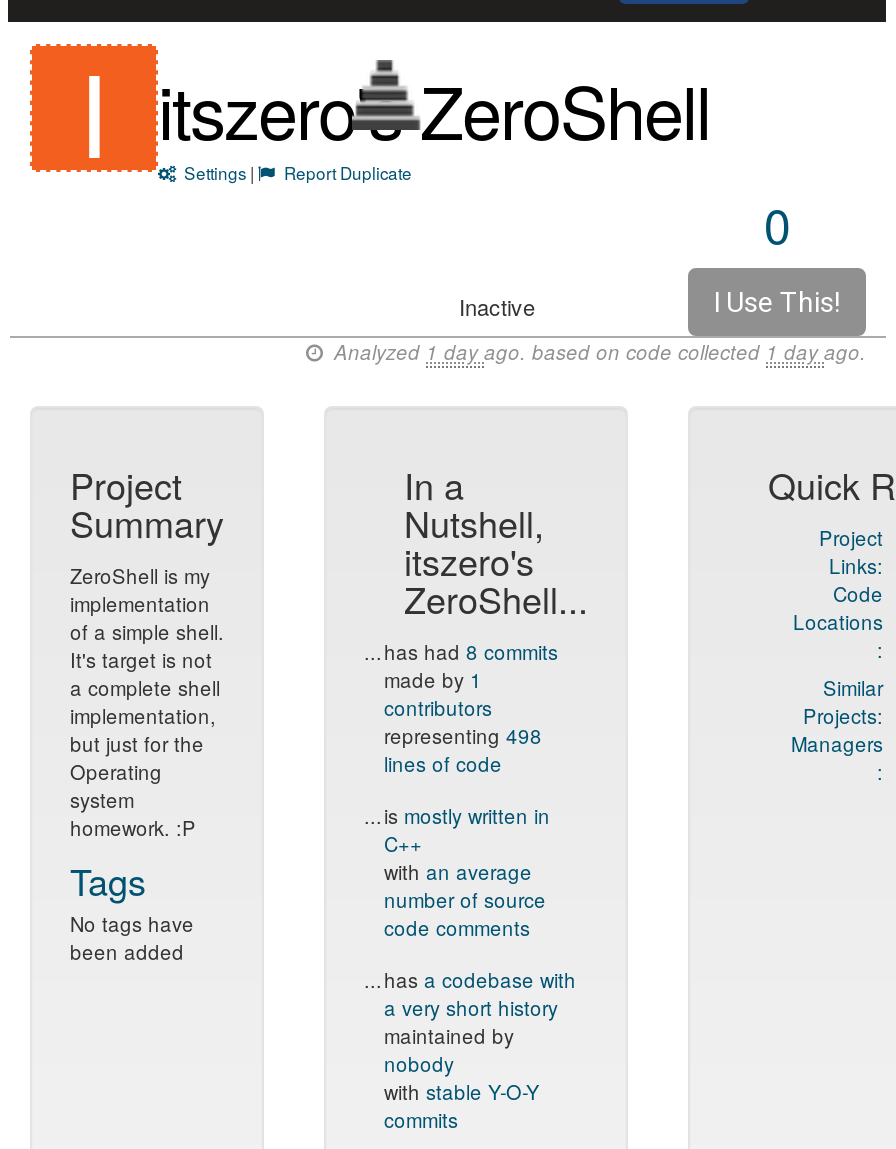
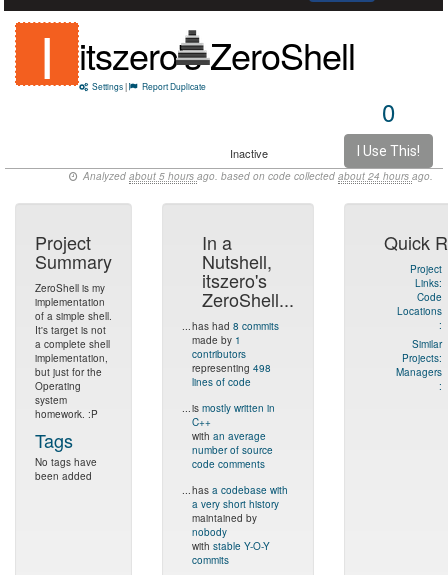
[328,338,866,366] Analyzed1 dayago. based on code collected1 dayago. -> [80,169,433,183] Analyzedabout 5 hoursago. based on code collectedabout 24 hoursago.

